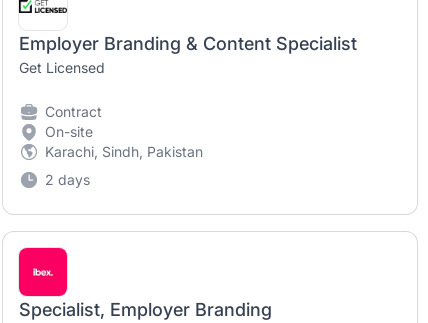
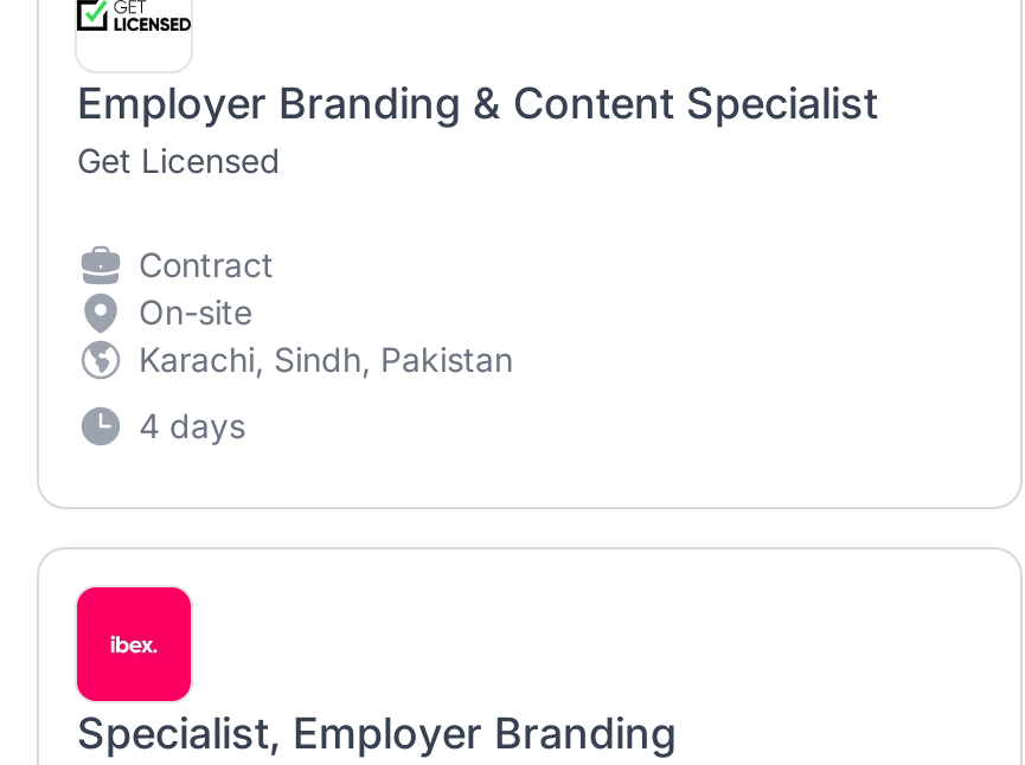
[45,171,90,188] 2 days -> [139,406,245,446] 4 days

